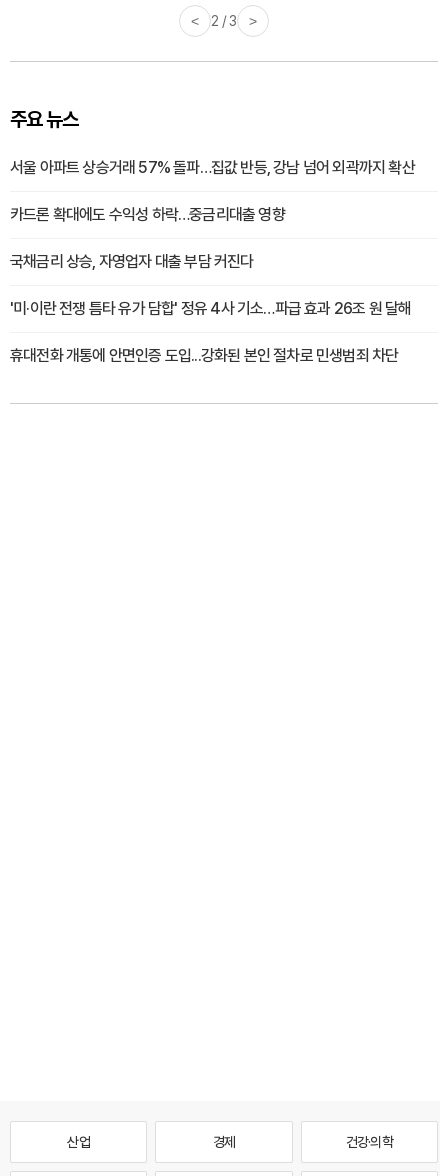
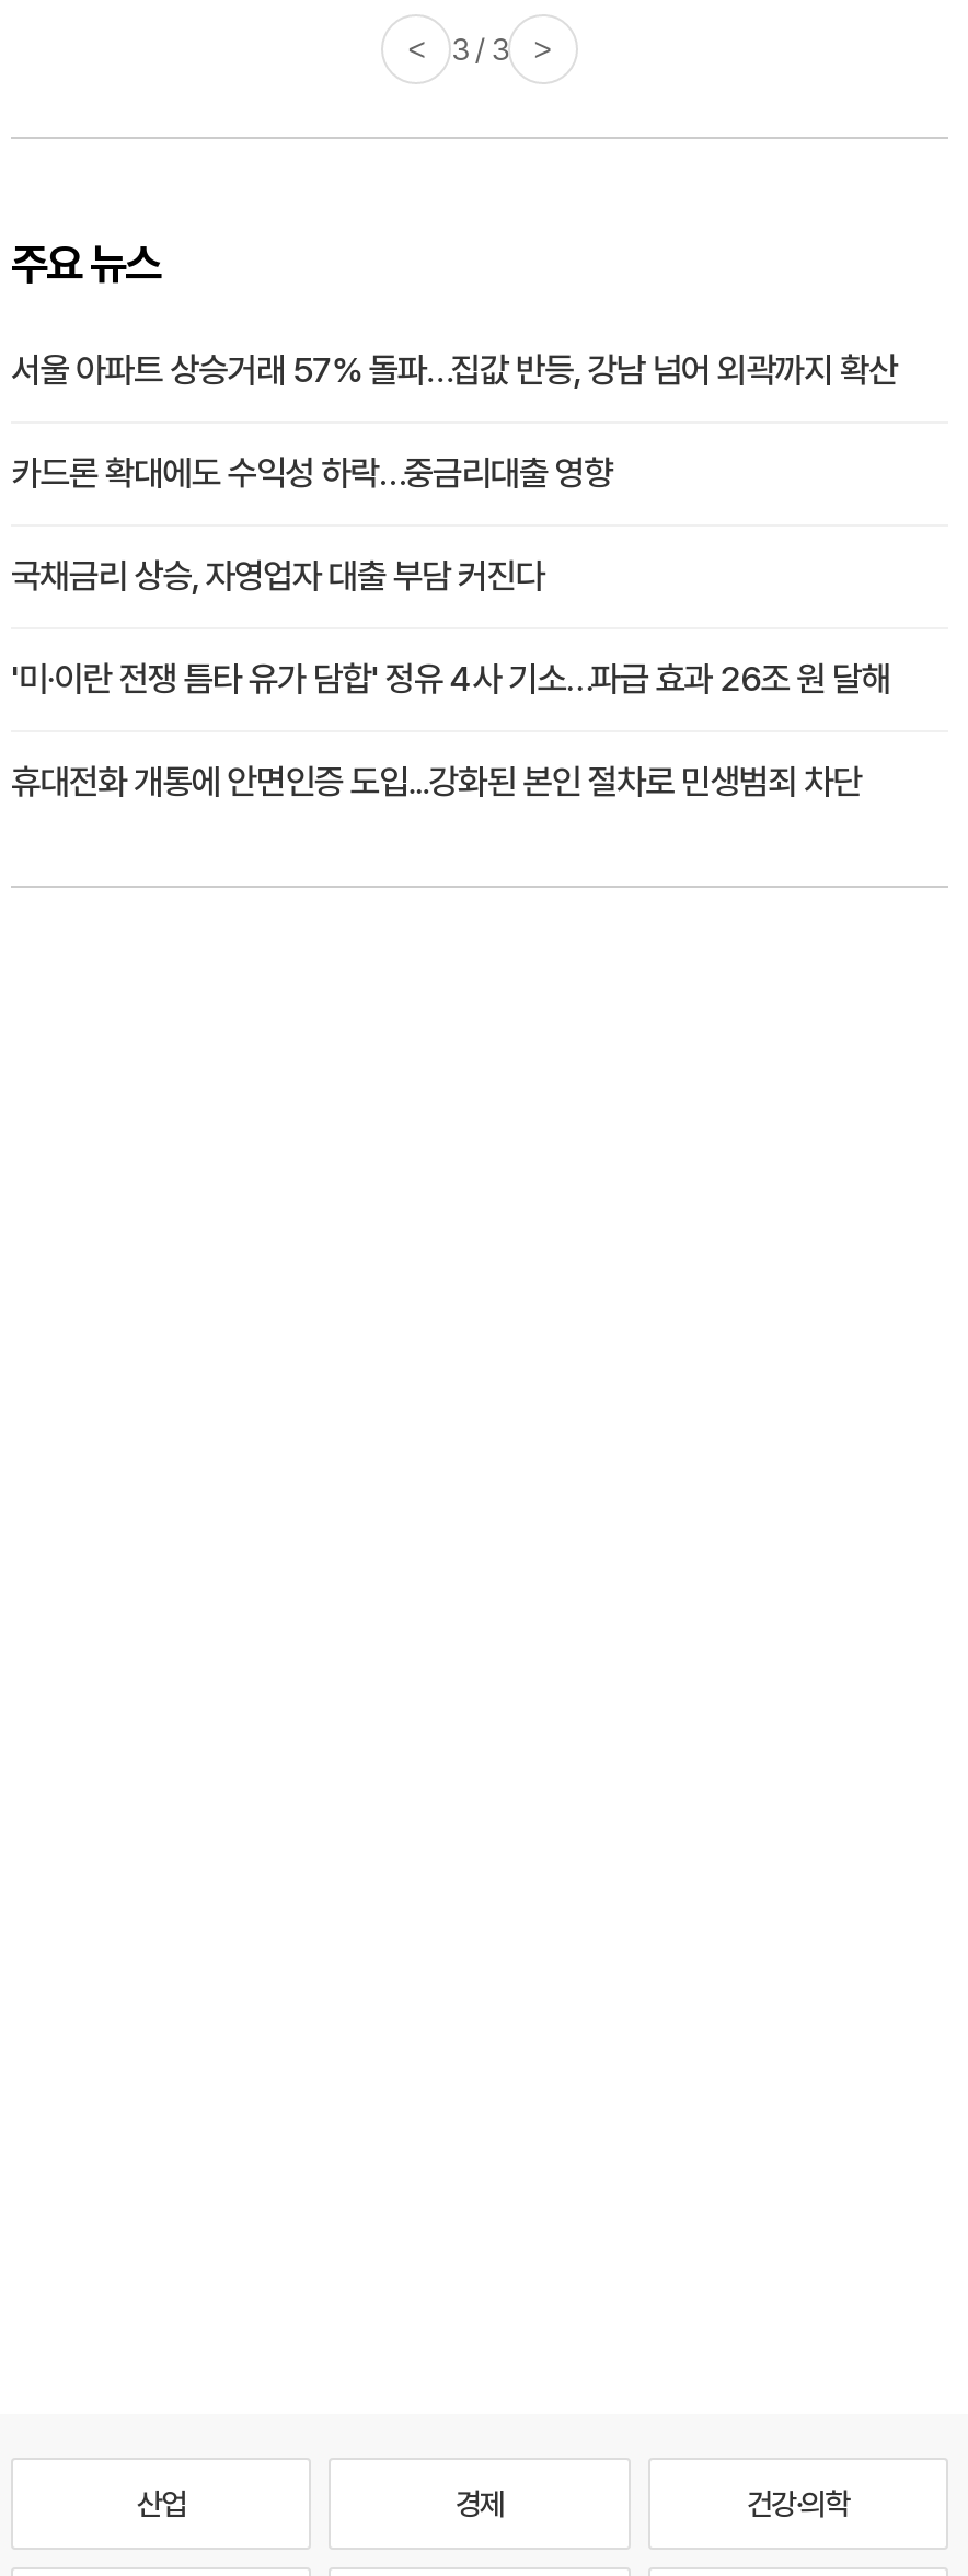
[211,13,237,29] 2 / 3 -> [452,32,508,67] 3 / 3

